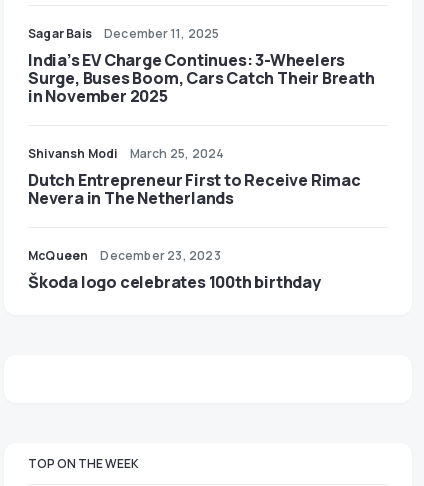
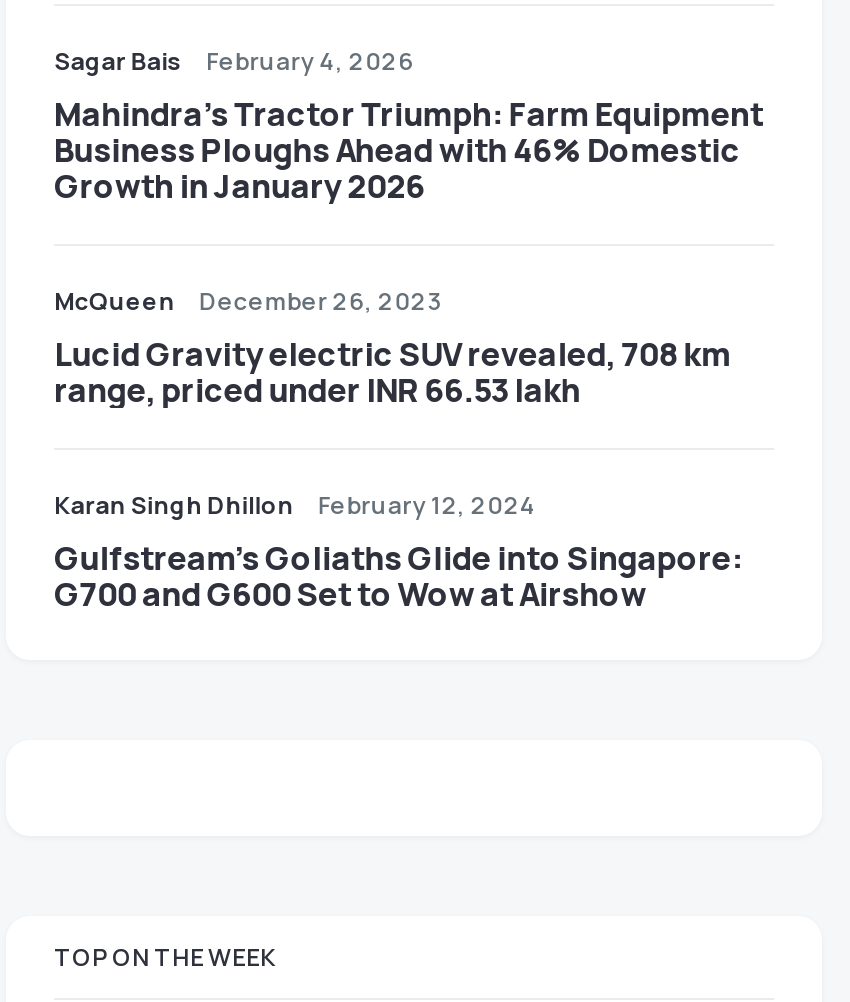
[28,25,375,209] December 11, 2025 | India’s EV Charge Continues: 3-Wheelers | Surge, Buses Boom, Cars Catch Their Breath | in November 2025 | Shivansh Modi | March 25, 2024 | Dutch Entrepreneur First to Receive Rimac | Nevera in The Netherlands -> [54,44,763,208] February 4, 2026 | Mahindra’s Tractor Triumph: Farm Equipment | Business Ploughs Ahead with 46% Domestic | Growth in January 2026
[28,247,321,293] December 23, 2023 | Škoda logo celebrates 100th birthday -> [54,284,743,616] December 26, 2023 | Lucid Gravity electric SUV revealed, 708 km | range, priced under INR 66.53 lakh | Karan Singh Dhillon | February 12, 2024 | Gulfstream’s Goliaths Glide into Singapore: | G700 and G600 Set to Wow at Airshow
moved [28,247,88,264] -> [54,284,175,318]: McQueen

